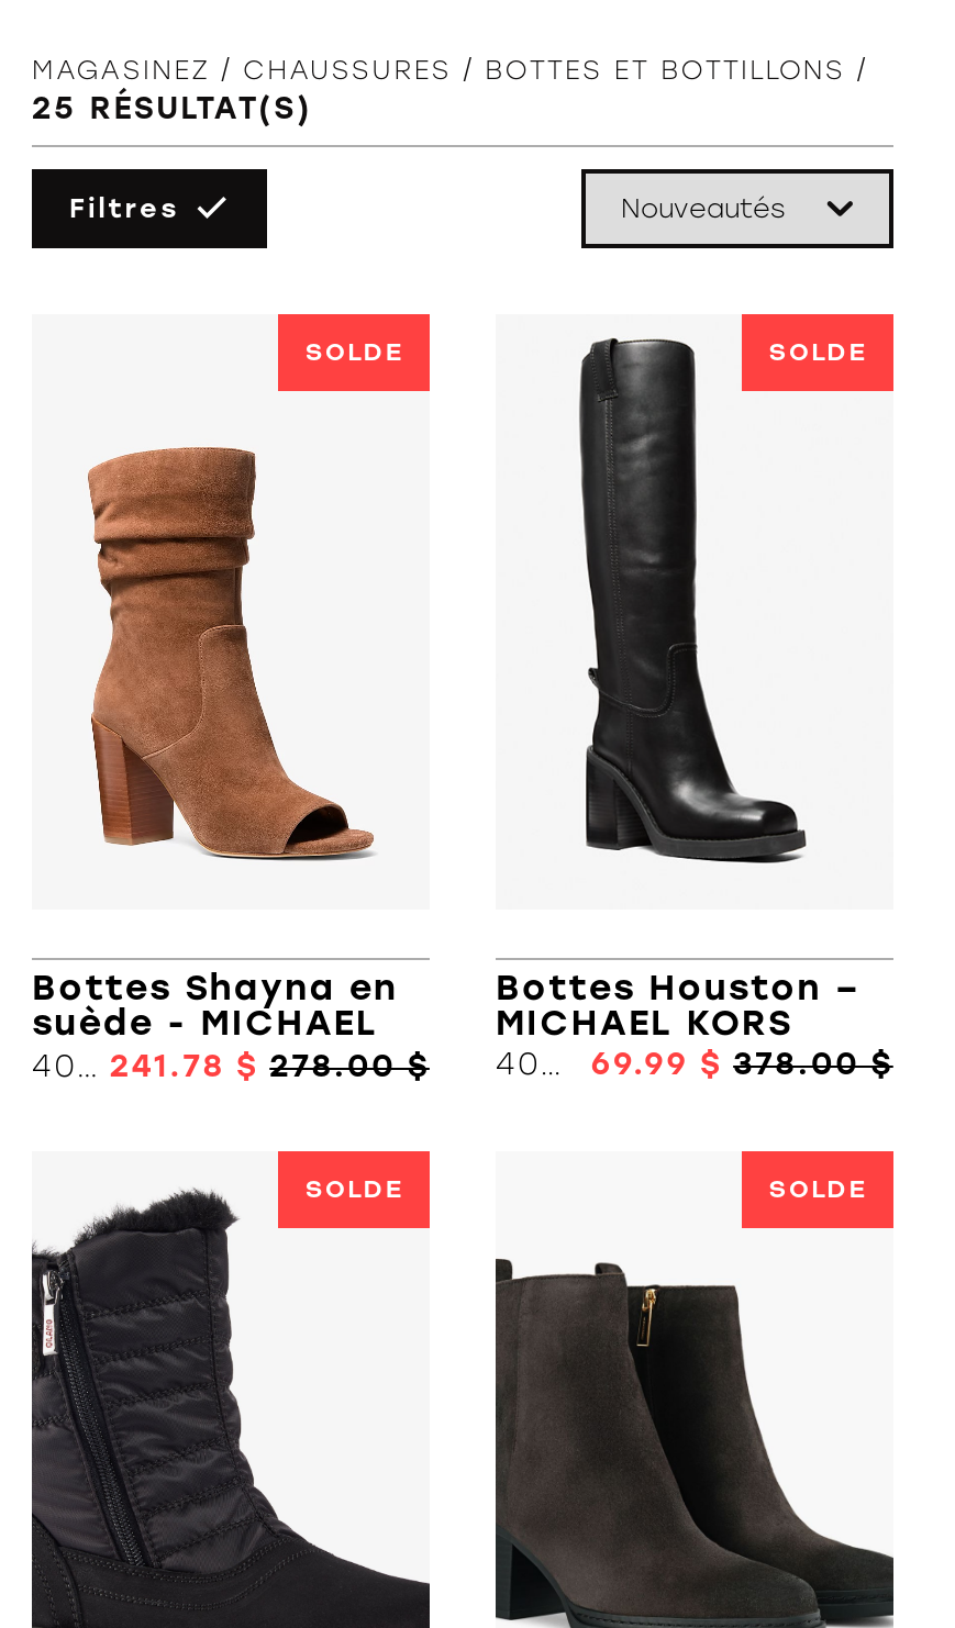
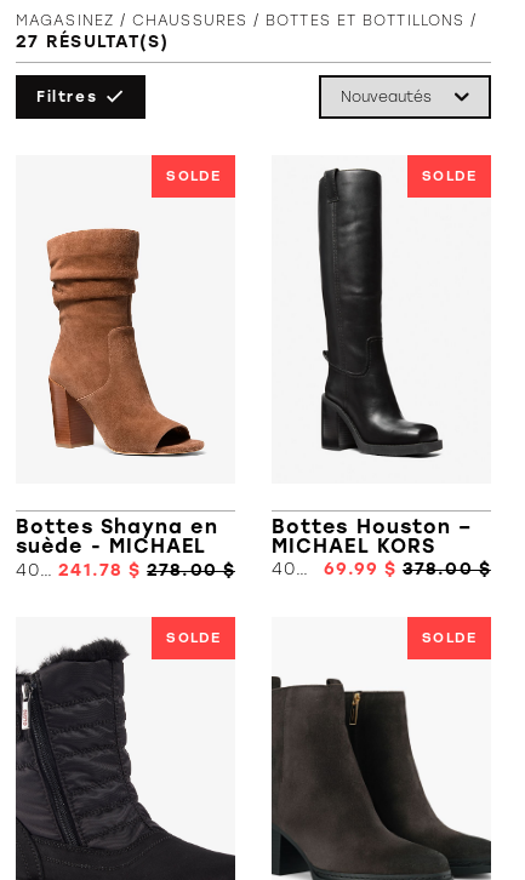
[32,89,312,127] 25 RÉSULTAT(S) -> [16,31,169,52] 27 RÉSULTAT(S)

